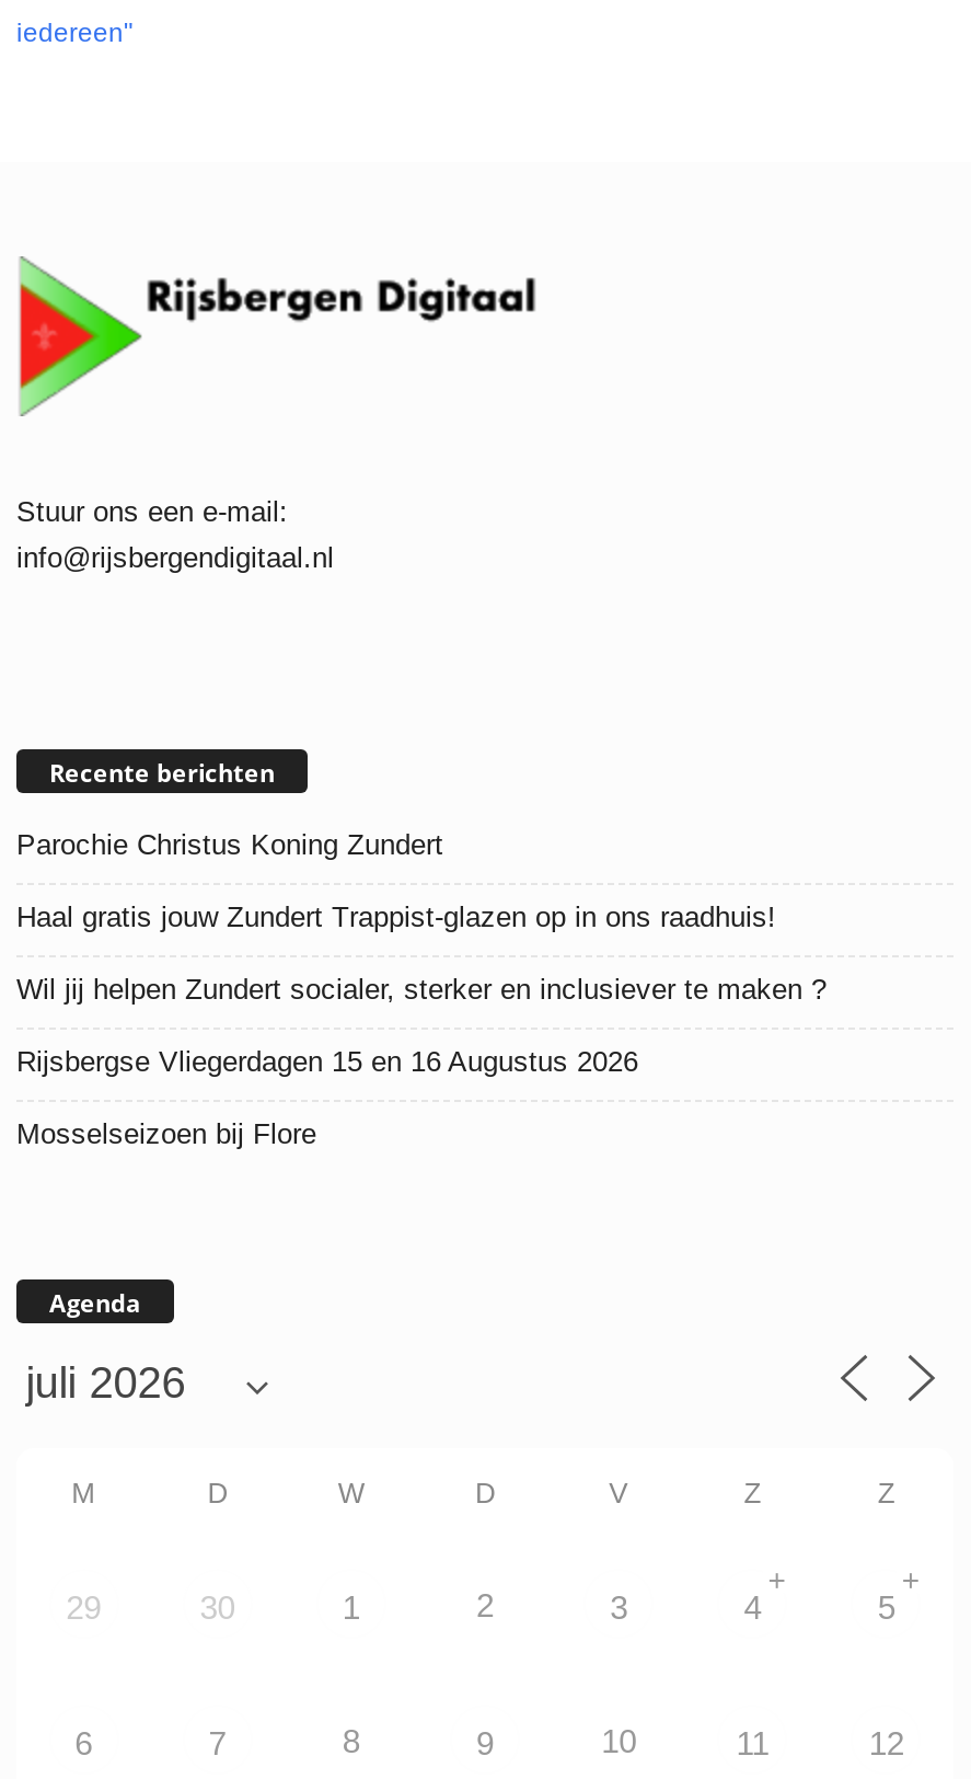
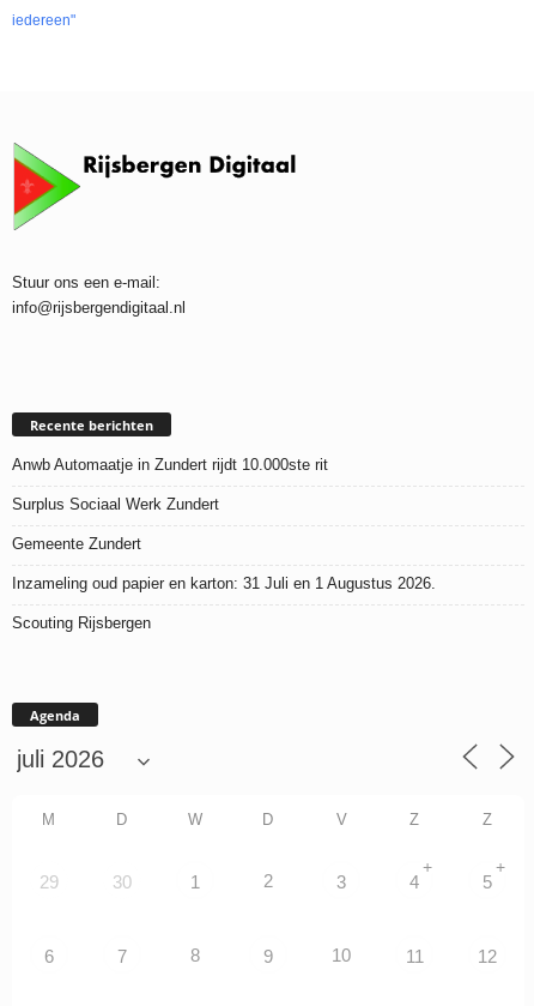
[16,828,443,861] Parochie Christus Koning Zundert -> [12,456,328,474] Anwb Automaatje in Zundert rijdt 10.000ste rit
[16,900,776,933] Haal gratis jouw Zundert Trappist-glazen op in ons raadhuis! -> [12,495,219,513] Surplus Sociaal Werk Zundert
[16,973,826,1005] Wil jij helpen Zundert socialer, sterker en inclusiever te maken ? -> [12,535,141,553] Gemeente Zundert
[16,1045,638,1078] Rijsbergse Vliegerdagen 15 en 16 Augustus 2026 -> [12,574,436,592] Inzameling oud papier en karton: 31 Juli en 1 Augustus 2026.
[16,1117,316,1150] Mosselseizoen bij Flore -> [12,614,151,632] Scouting Rijsbergen

